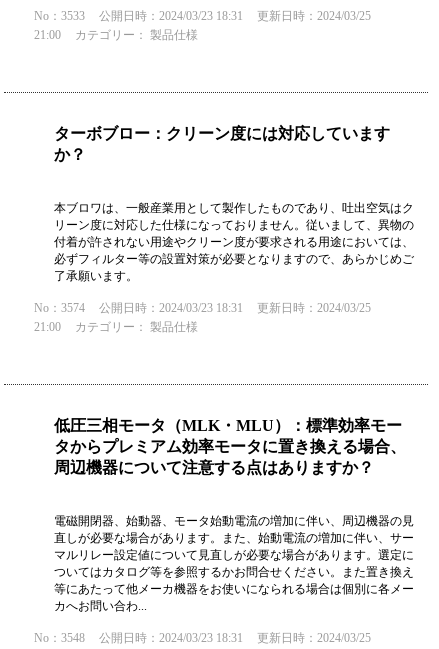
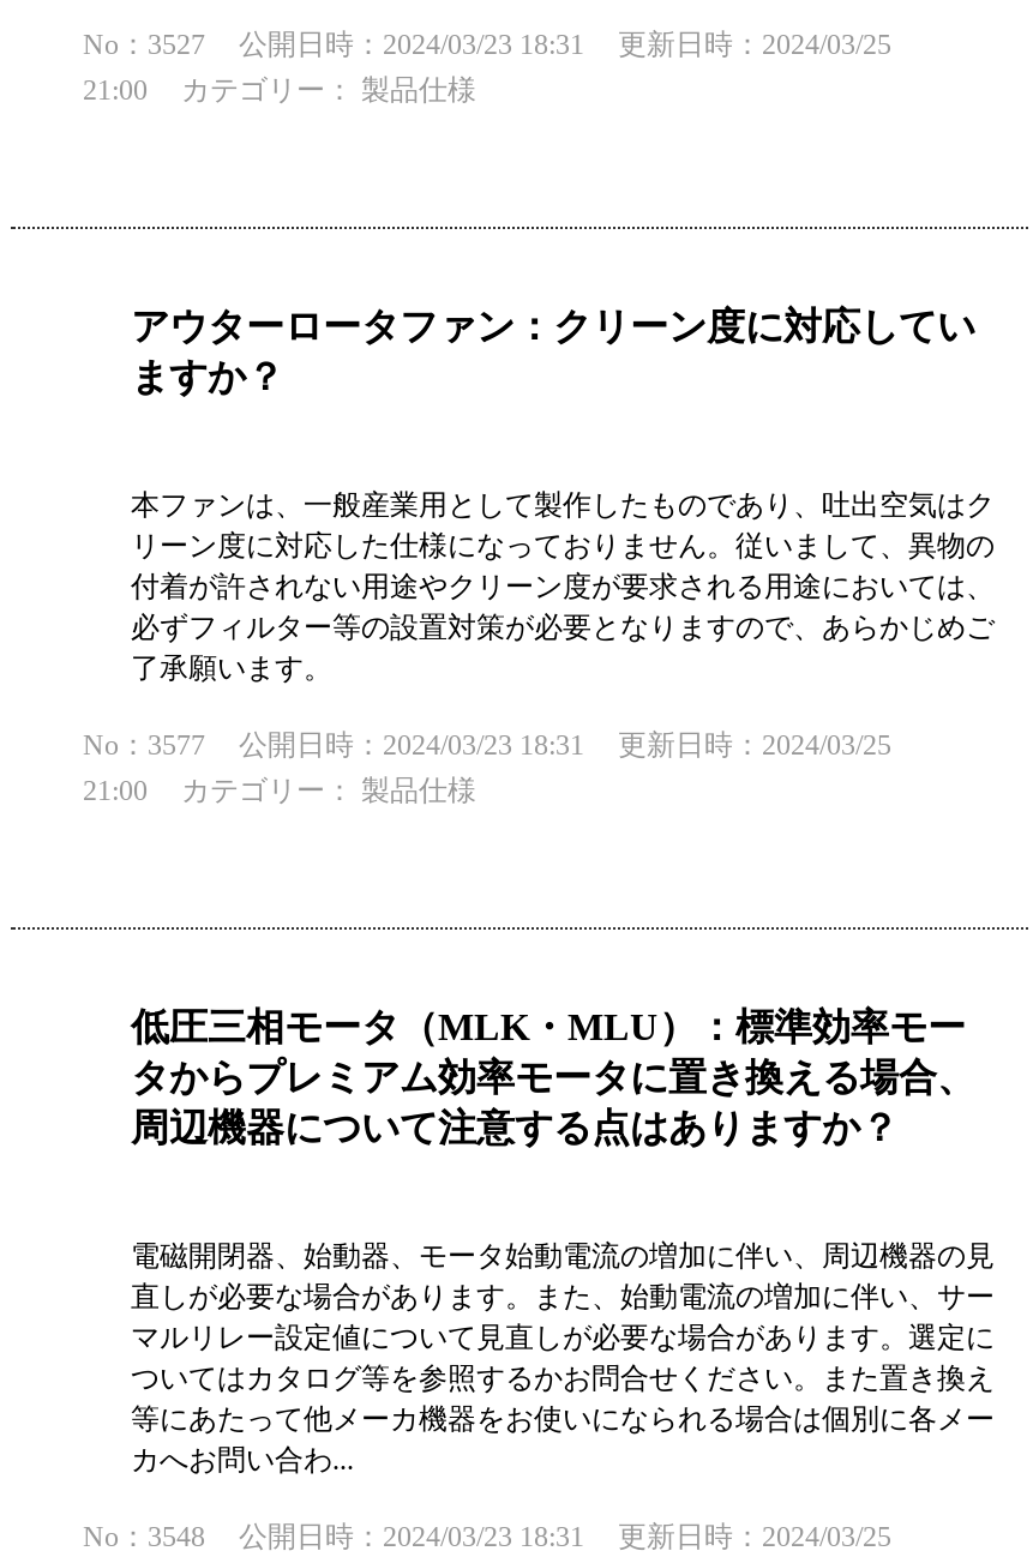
[34,9,371,23] No：3533 公開日時：2024/03/23 18:31 更新日時：2024/03/25 -> [83,28,891,61] No：3527 公開日時：2024/03/23 18:31 更新日時：2024/03/25
[54,125,390,163] ターボブロー：クリーン度には対応しています | か？ -> [131,306,975,397] アウターロータファン：クリーン度に対応してい | ますか？
[54,201,414,215] 本ブロワは、一般産業用として製作したものであり、吐出空気はク -> [131,488,995,522] 本ファンは、一般産業用として製作したものであり、吐出空気はク
[34,301,371,315] No：3574 公開日時：2024/03/23 18:31 更新日時：2024/03/25 -> [83,728,891,762] No：3577 公開日時：2024/03/23 18:31 更新日時：2024/03/25

